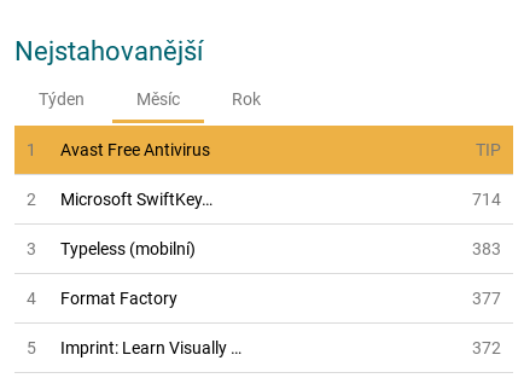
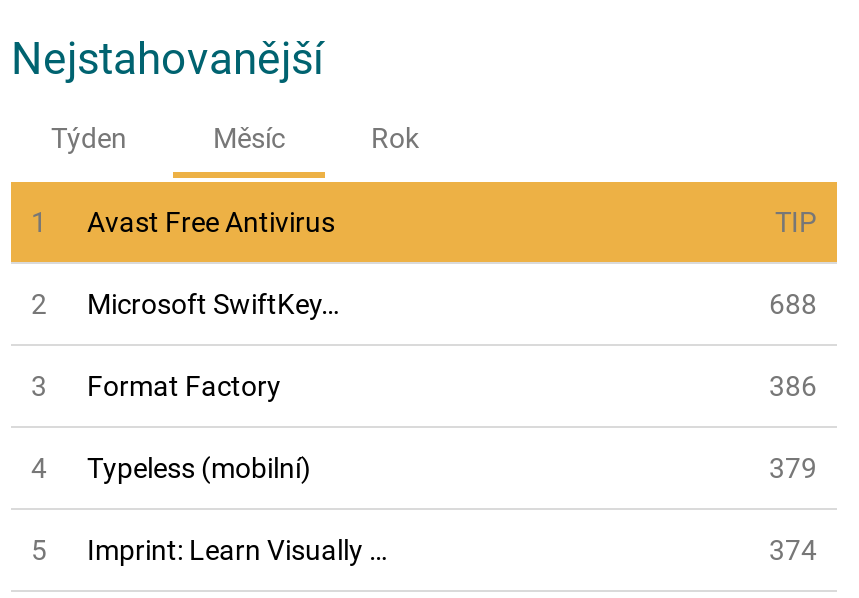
[472,190,501,209] 714 -> [769,288,817,320] 688
moved [60,239,196,258] -> [87,452,311,484]: Typeless (mobilní)
[472,239,501,308] 383 | 377 -> [769,452,817,484] 379
none -> [769,370,817,402] 386
moved [27,289,177,308] -> [31,370,281,484]: 4 | Format Factory
[472,338,501,357] 372 -> [769,534,817,566] 374

